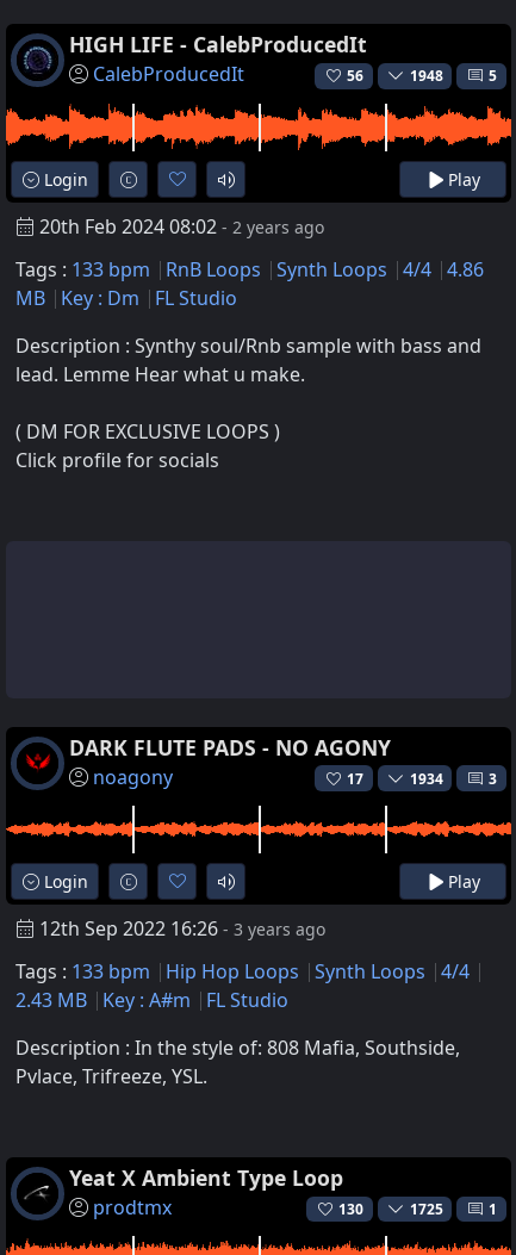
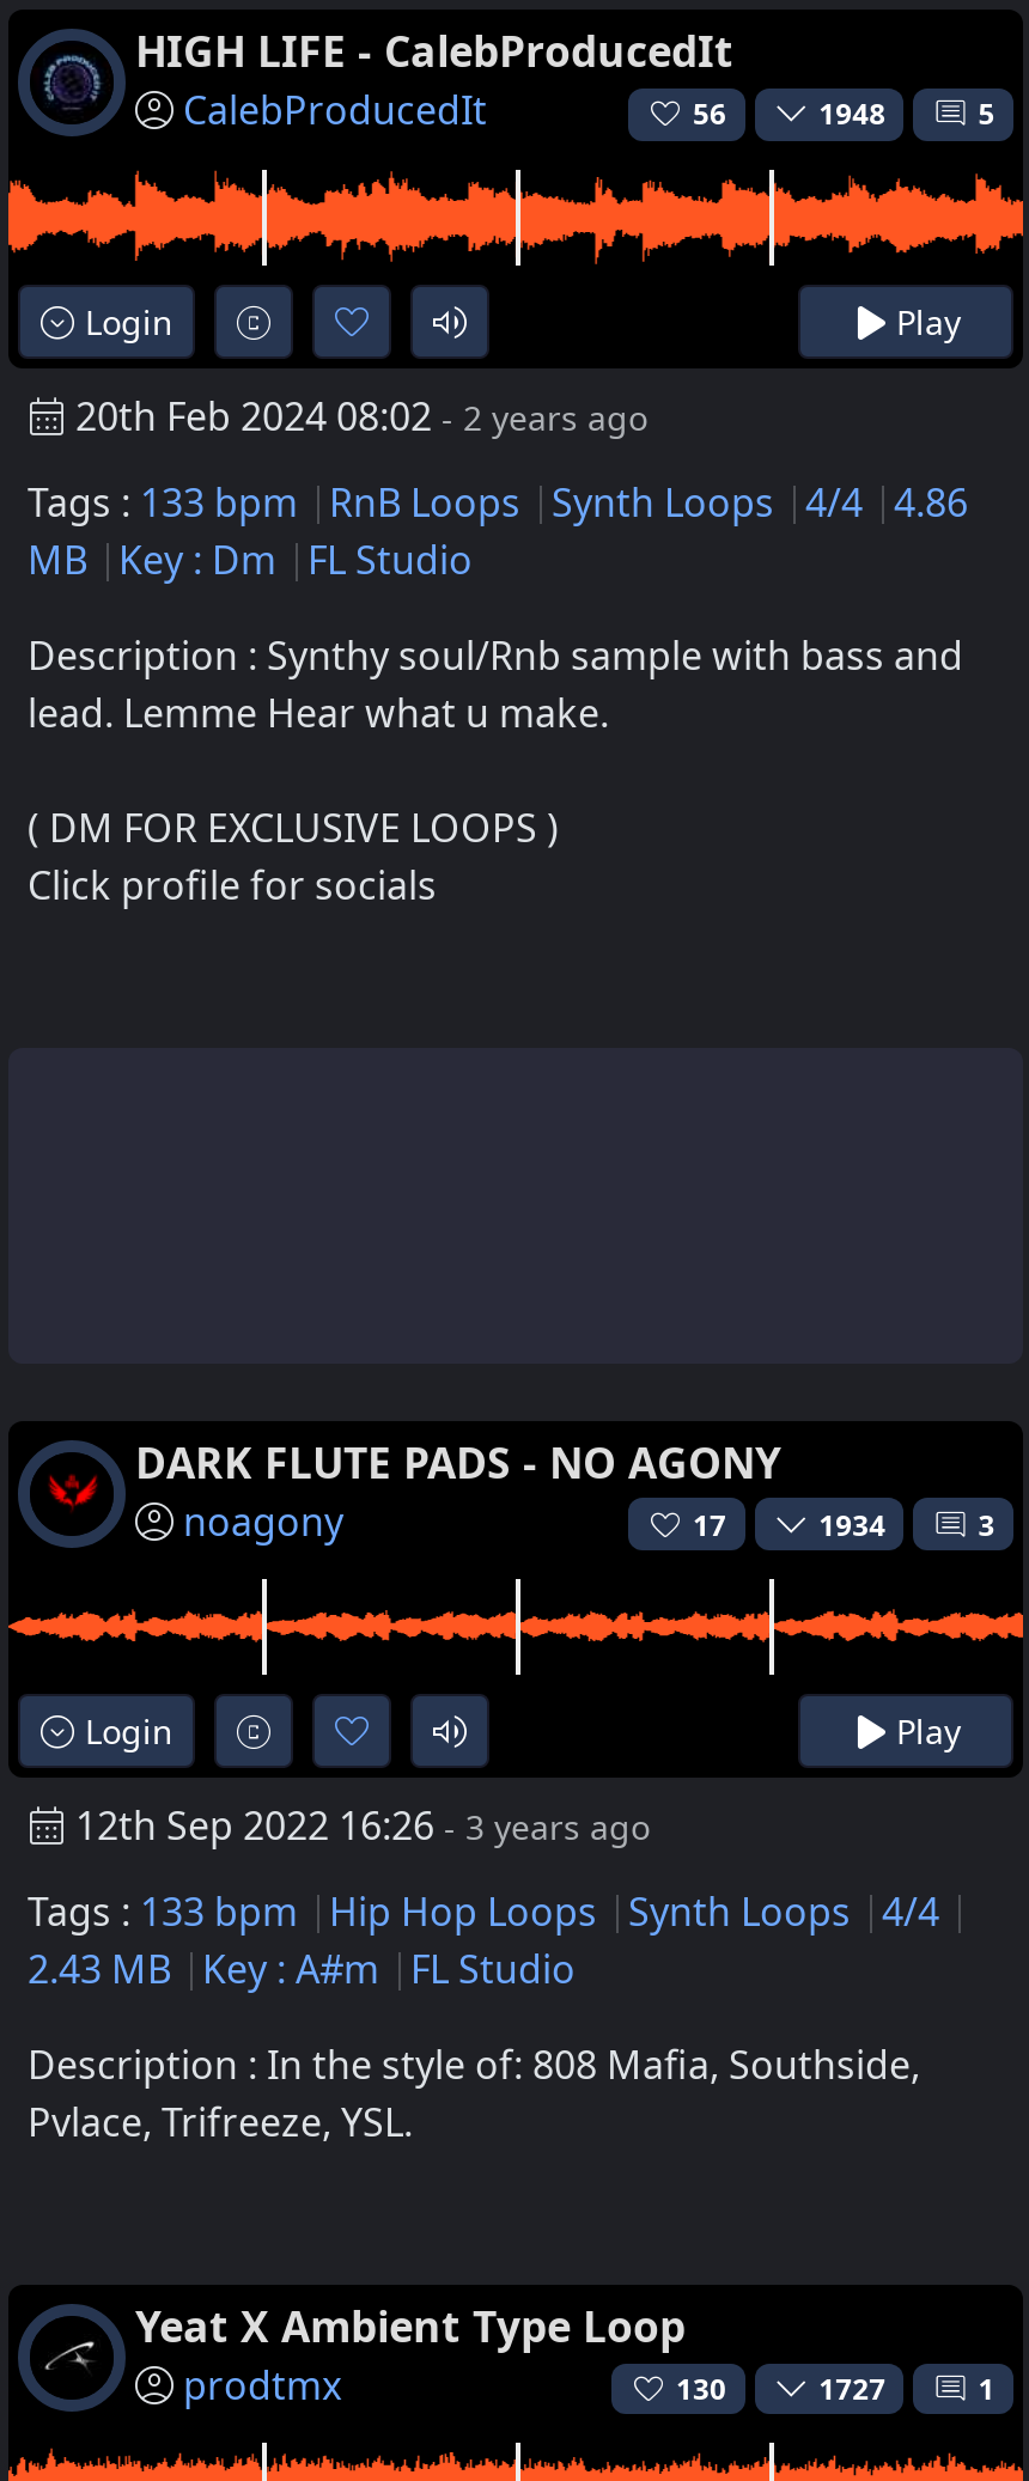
[409,1199,443,1219] 1725 -> [819,2368,886,2409] 1727

